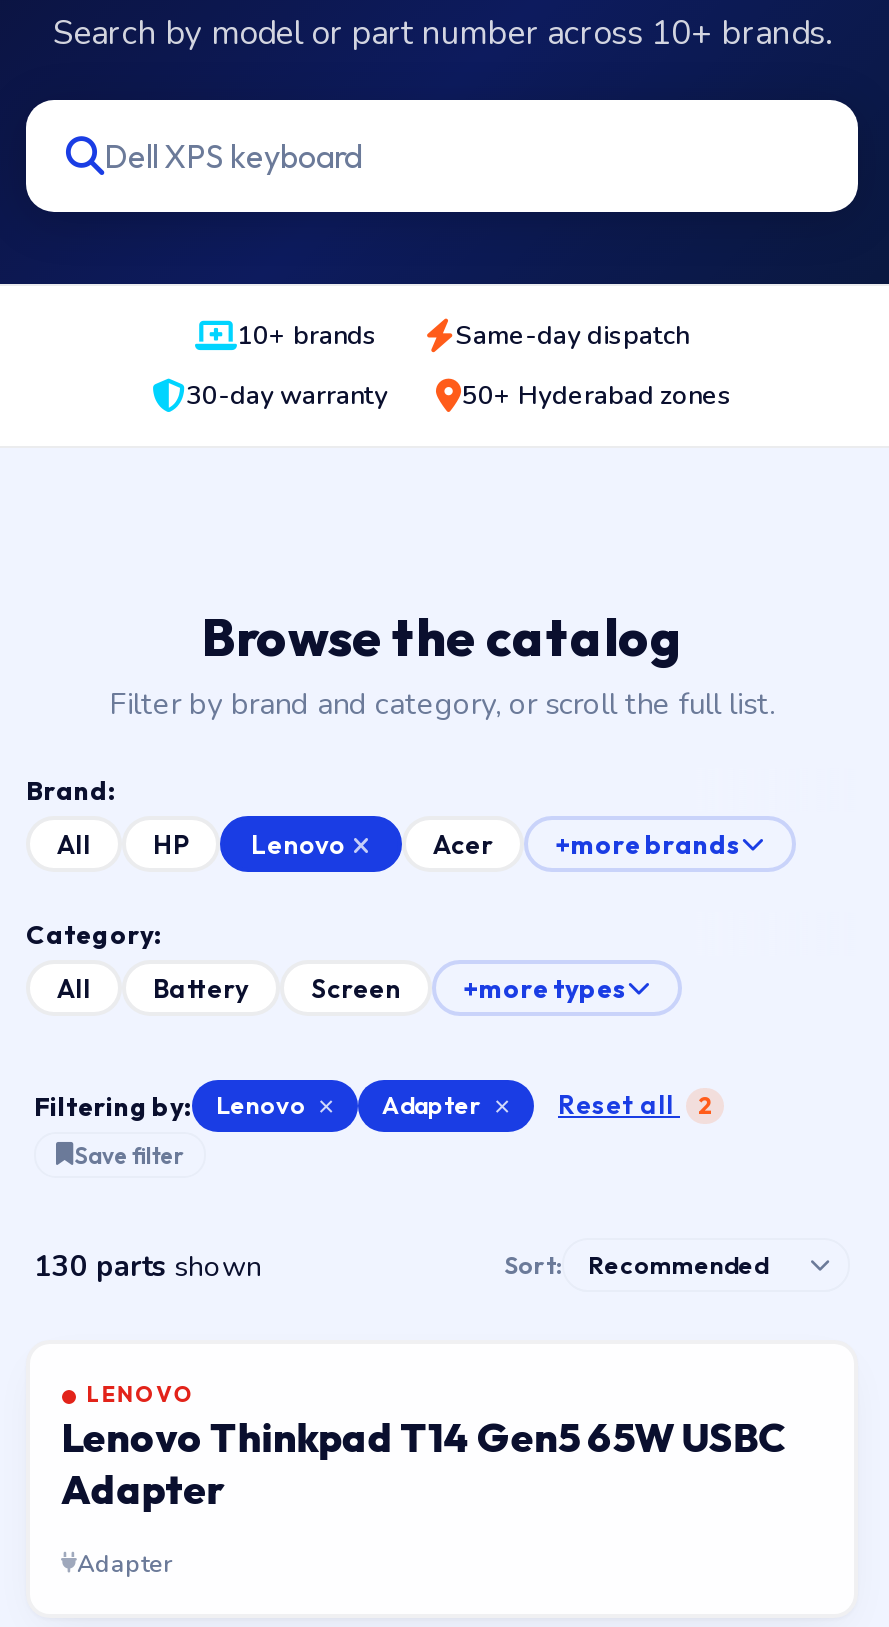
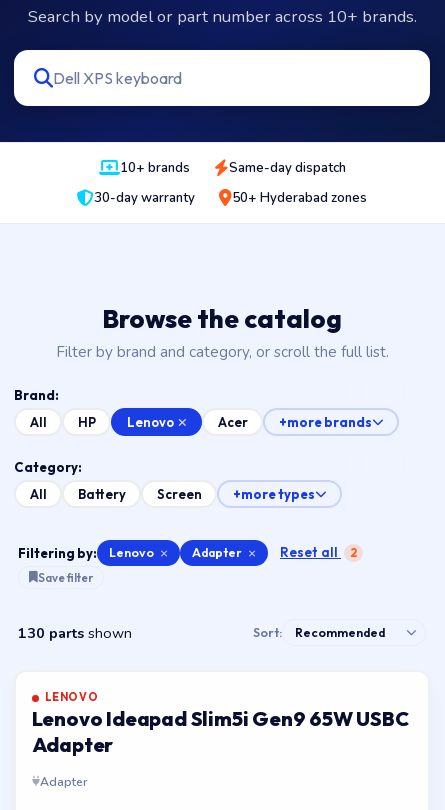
[61,1412,786,1462] Lenovo Thinkpad T14 Gen5 65W USBC -> [31,706,408,731] Lenovo Ideapad Slim5i Gen9 65W USBC

